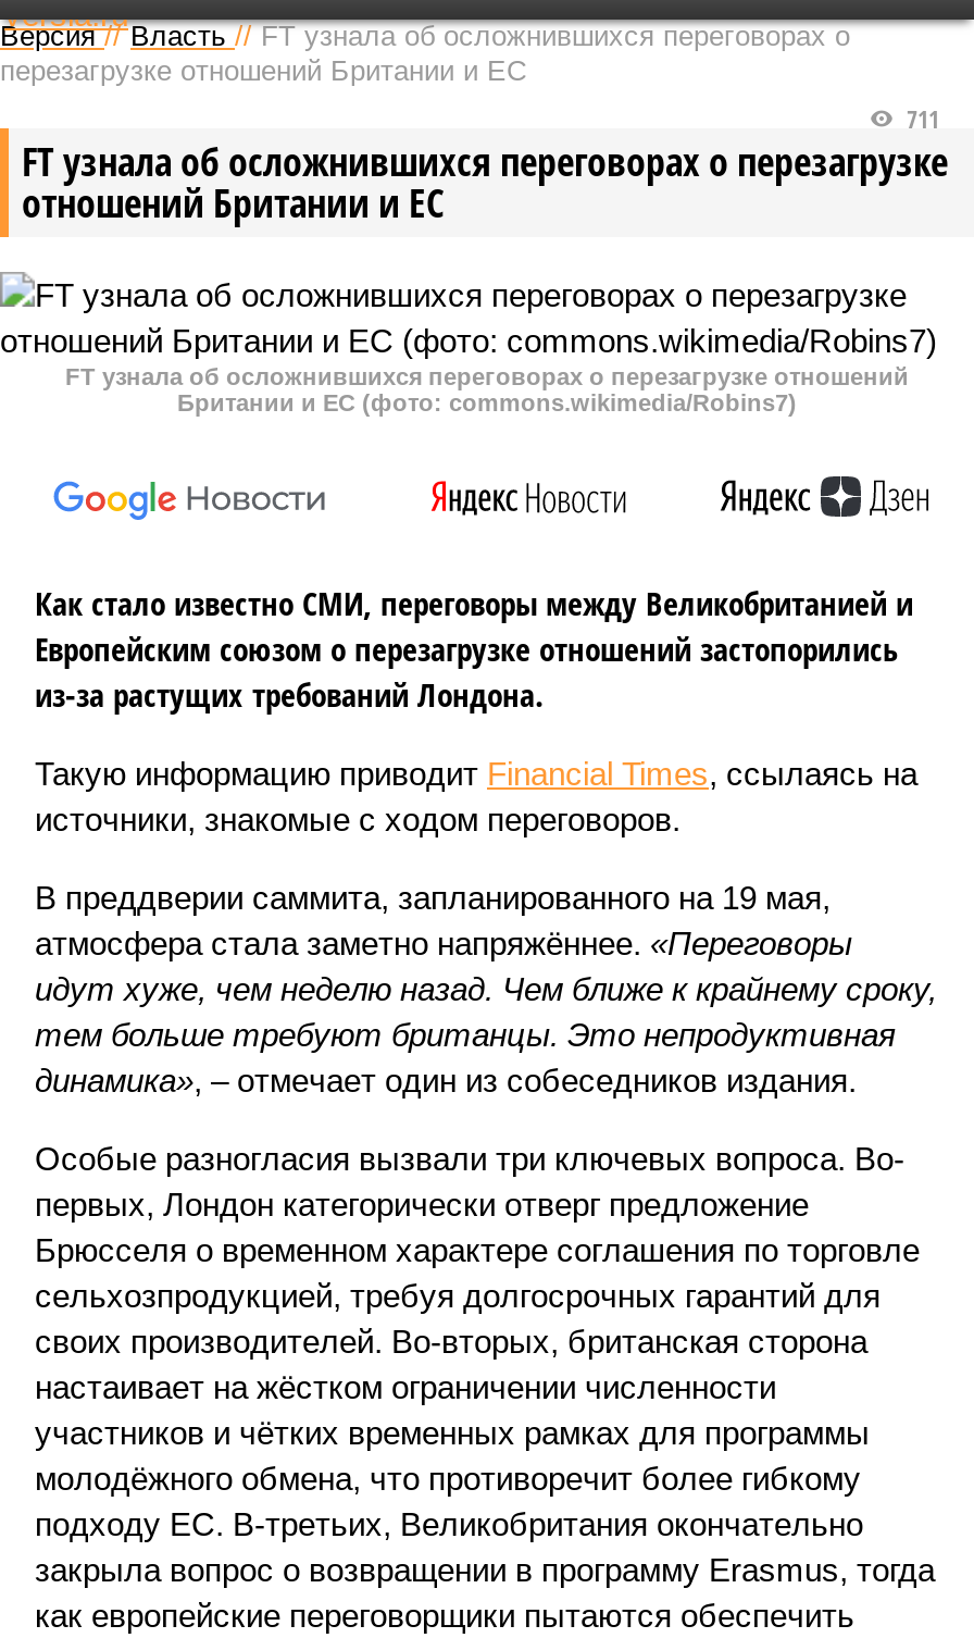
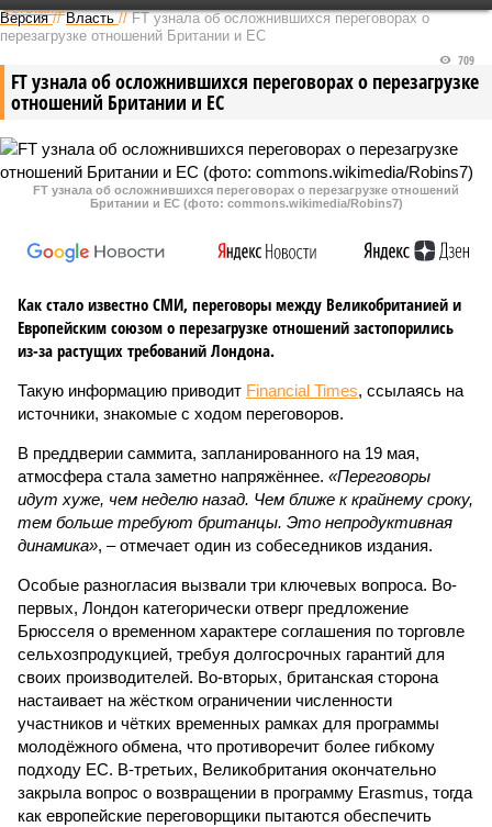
[900,102,939,135] 711 -> [455,52,474,68] 709

